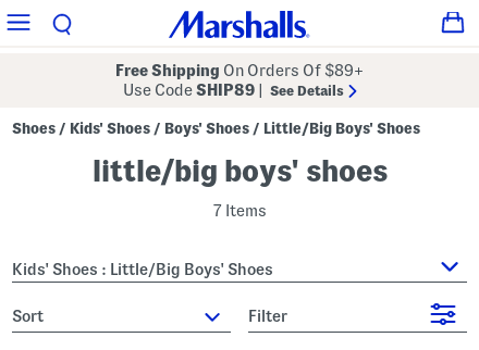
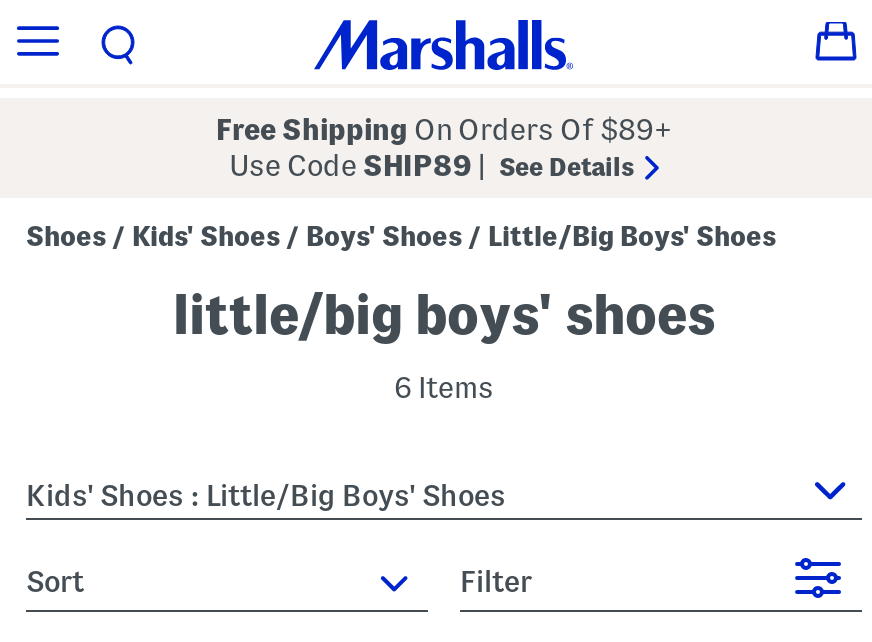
[213,202,266,220] 7 Items -> [394,372,494,404] 6 Items

